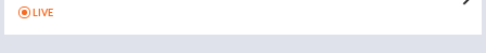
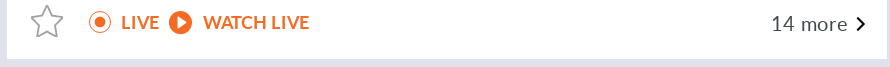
none -> [203,8,847,36] WATCH LIVE | 14 more

